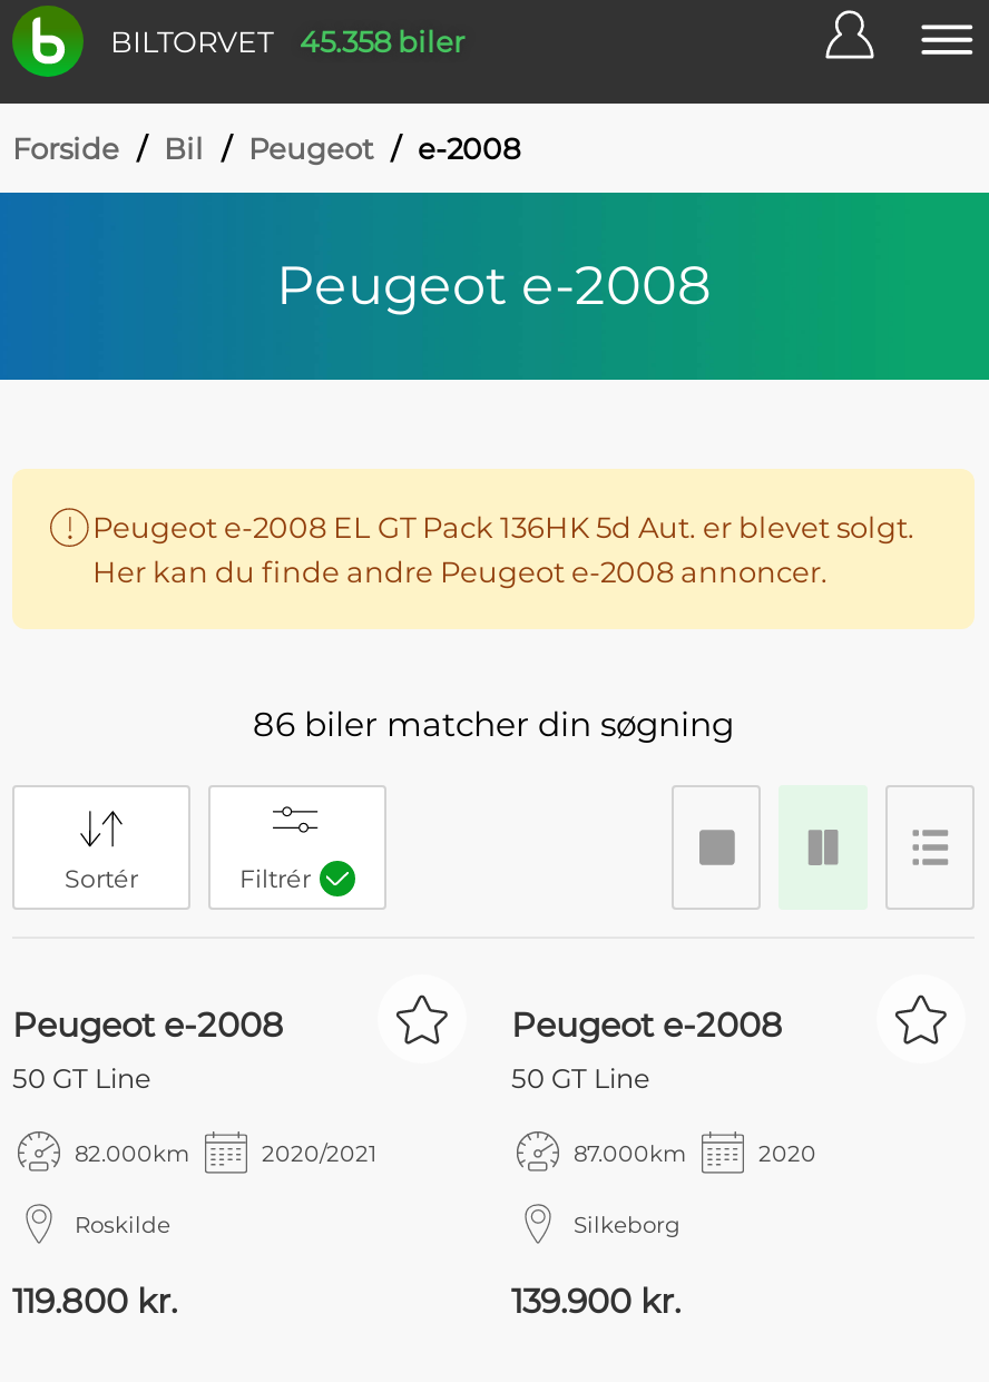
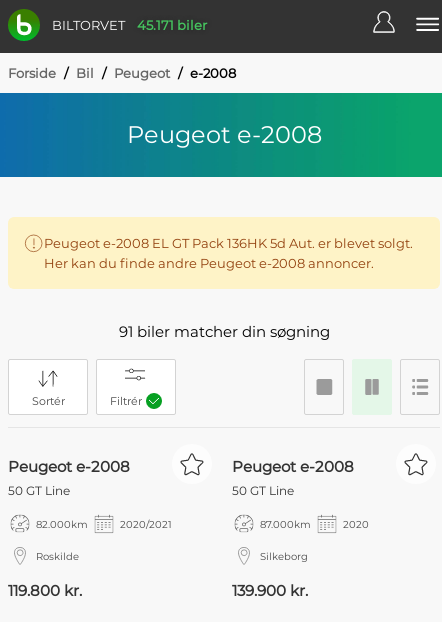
[110,22,464,59] BILTORVET 45.358 biler -> [52,16,207,33] BILTORVET 45.171 biler
[253,703,734,745] 86 biler matcher din søgning -> [118,322,329,341] 91 biler matcher din søgning

